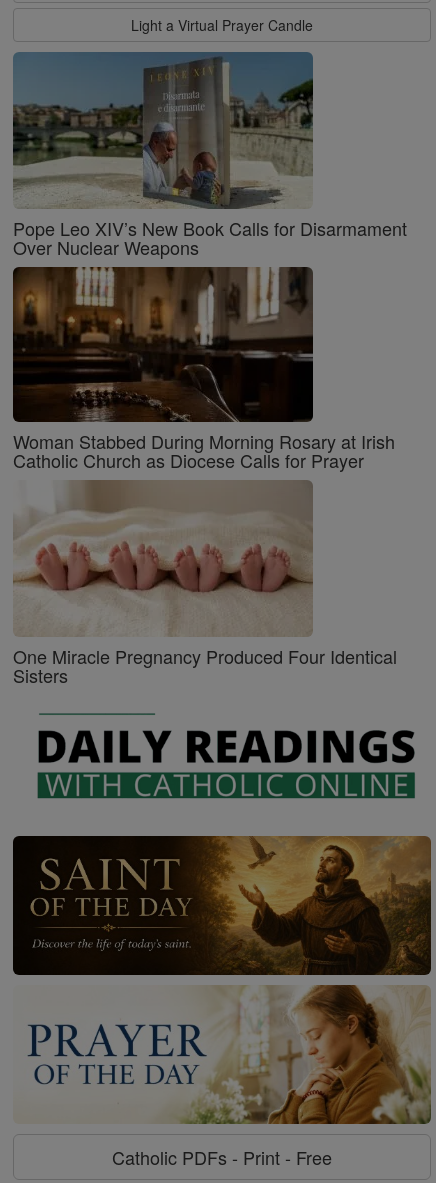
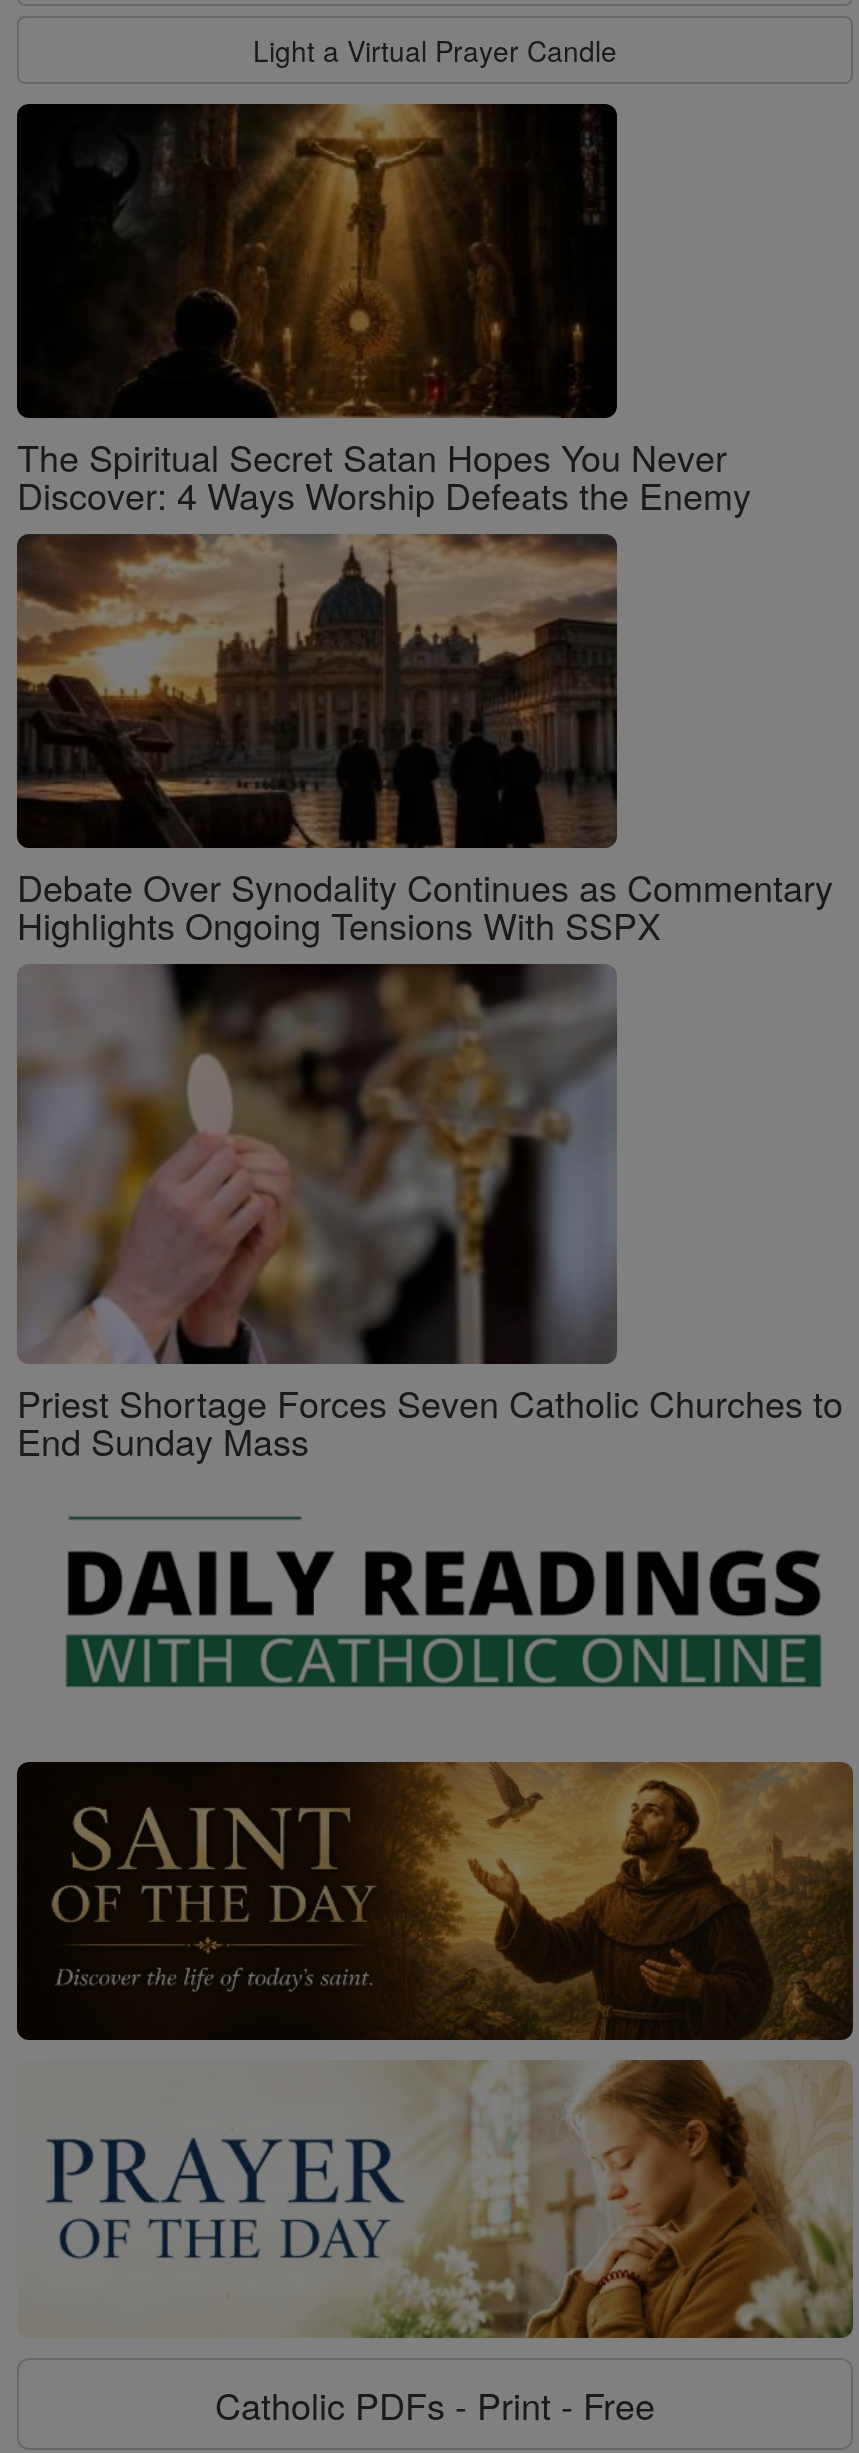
[12,51,314,162] [image] -> [15,102,619,414] [image]
[13,215,407,260] Pope Leo XIV’s New Book Calls for Disarmament | Over Nuclear Weapons -> [17,430,751,520] The Spiritual Secret Satan Hopes You Never | Discover: 4 Ways Worship Defeats the Enemy
[13,267,313,377] [image] -> [15,586,619,840] [image]
[13,428,395,473] Woman Stabbed During Morning Rosary at Irish | Catholic Church as Diocese Calls for Prayer -> [17,860,833,950] Debate Over Synodality Continues as Commentary | Highlights Ongoing Tensions With SSPX
[14,482,313,635] [image] -> [17,1050,615,1270] [image]
[13,643,397,688] One Miracle Pregnancy Produced Four Identical | Sisters -> [17,1376,843,1466] Priest Shortage Forces Seven Catholic Churches to | End Sunday Mass

